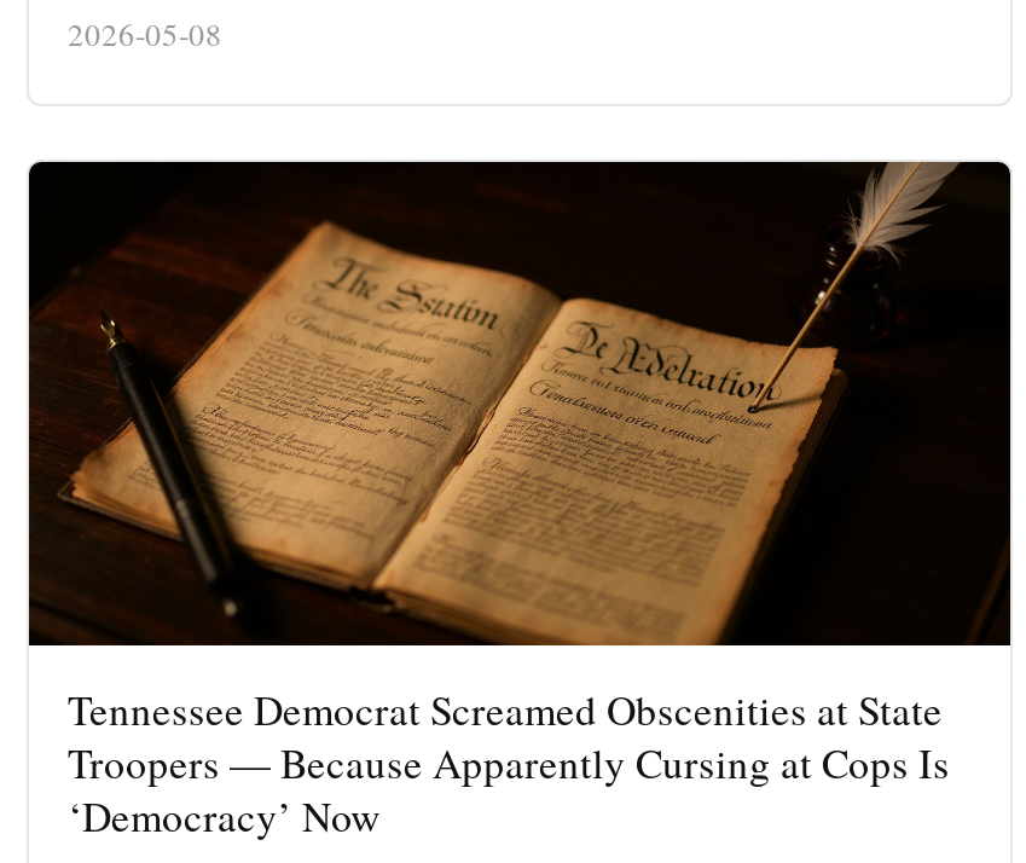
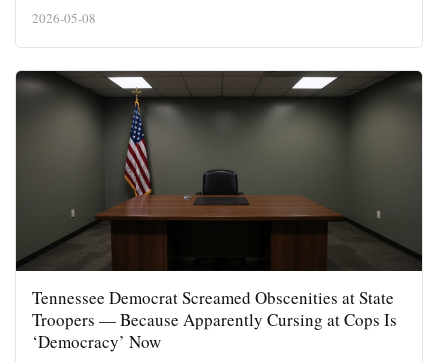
[29,162,1008,648] [image] -> [16,71,422,272] [image]

